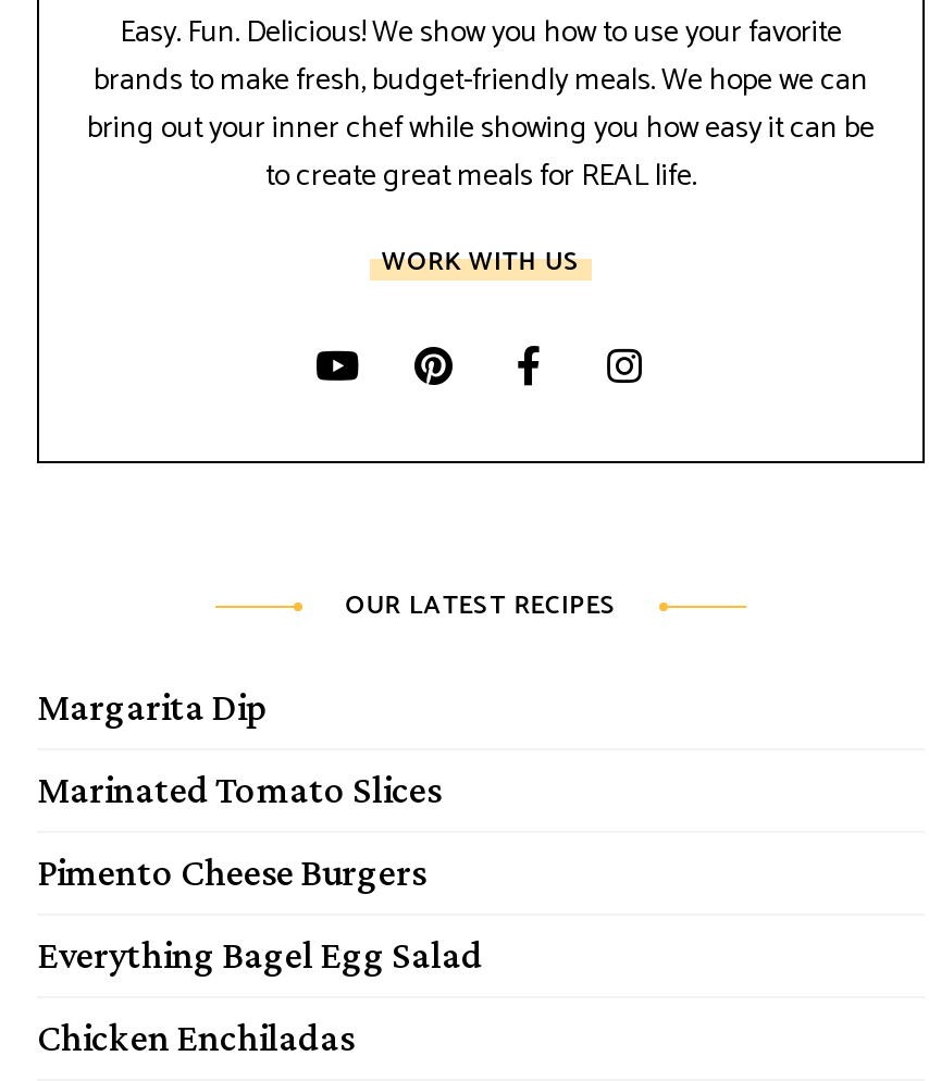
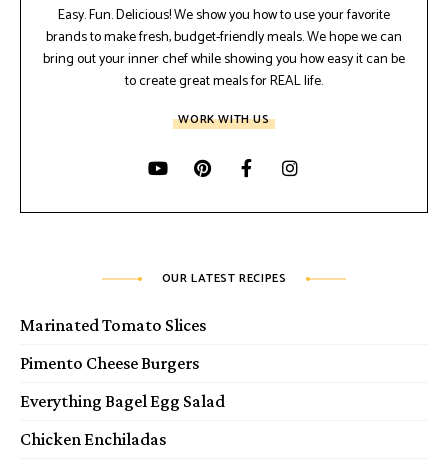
[37,685,268,729] Margarita Dip -> none

